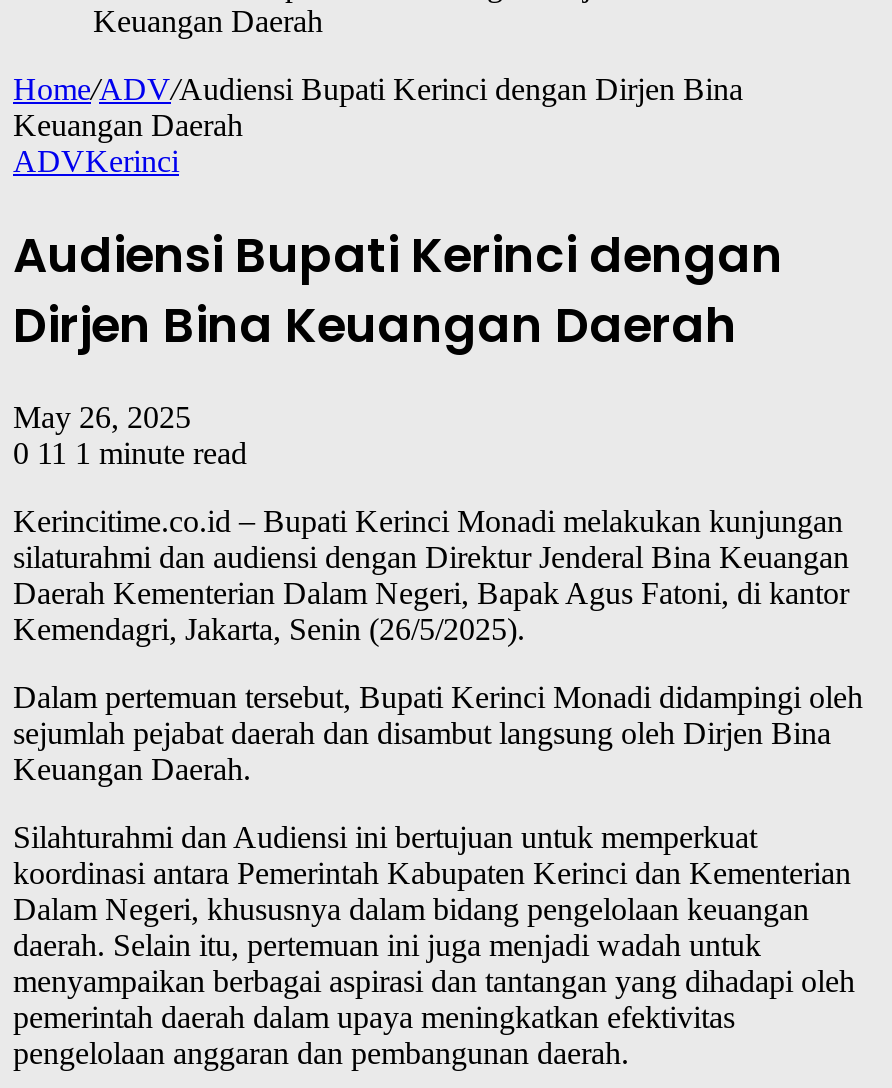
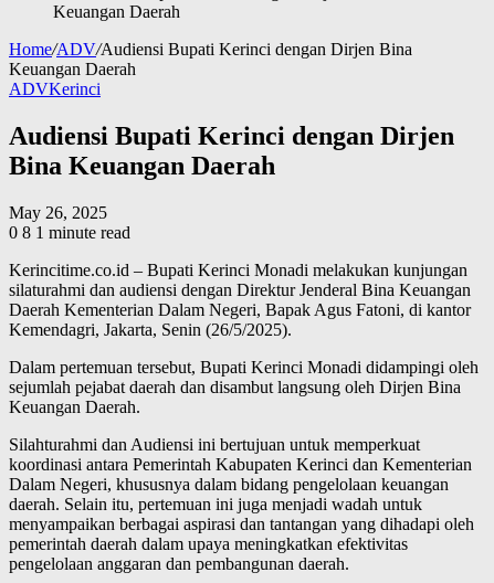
[13,436,247,470] 0 11 1 minute read -> [9,223,130,242] 0 8 1 minute read

